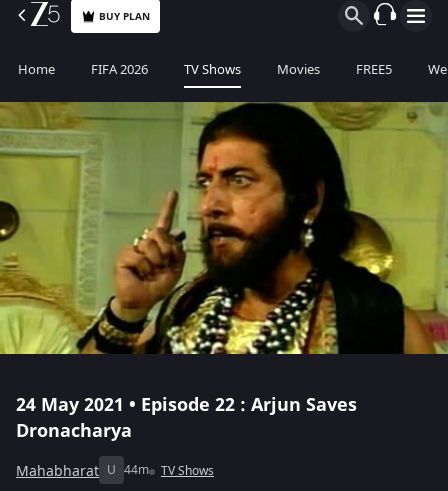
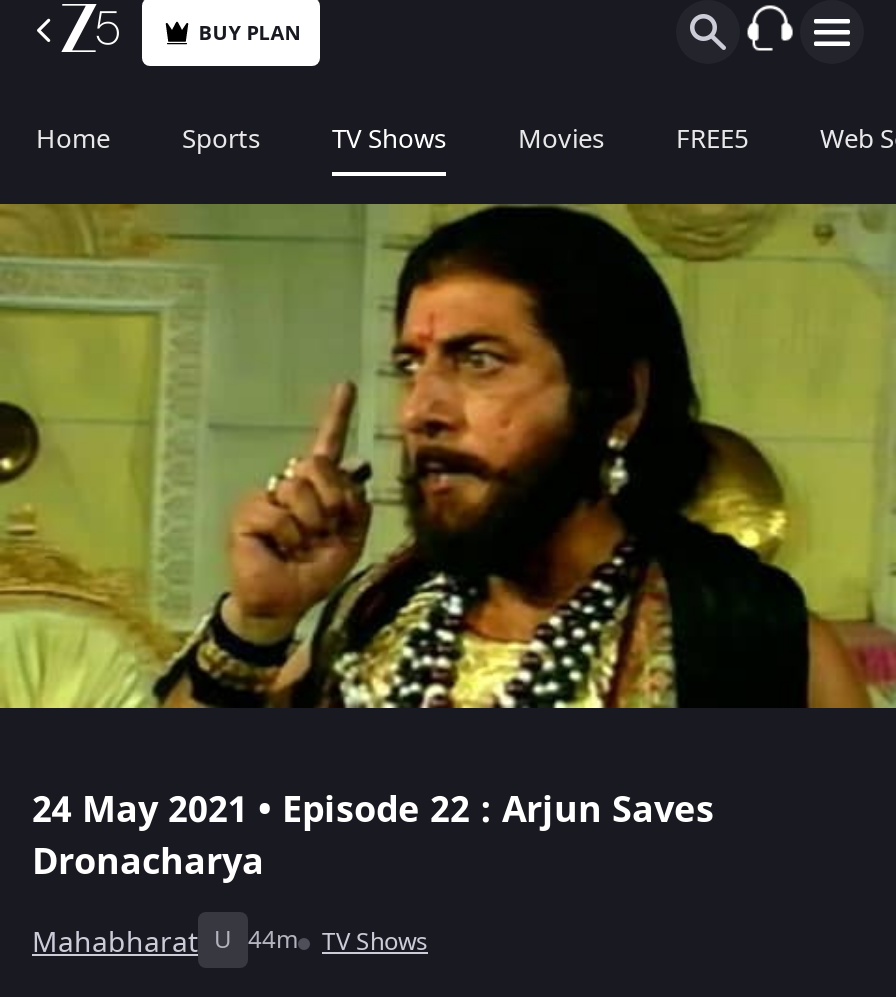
[91,60,148,79] FIFA 2026 -> [182,120,260,158] Sports

